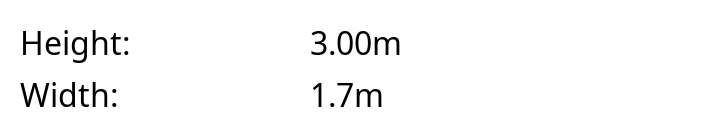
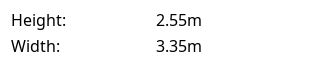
[310,22,402,66] 3.00m -> [156,9,202,31] 2.55m
[310,74,384,118] 1.7m -> [156,35,202,57] 3.35m

